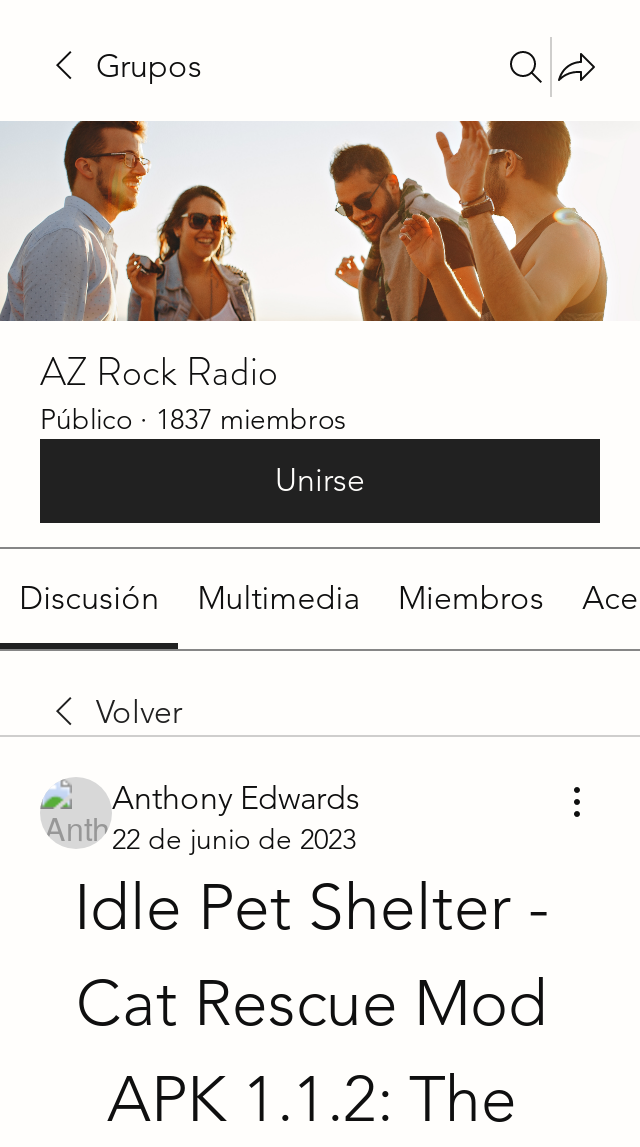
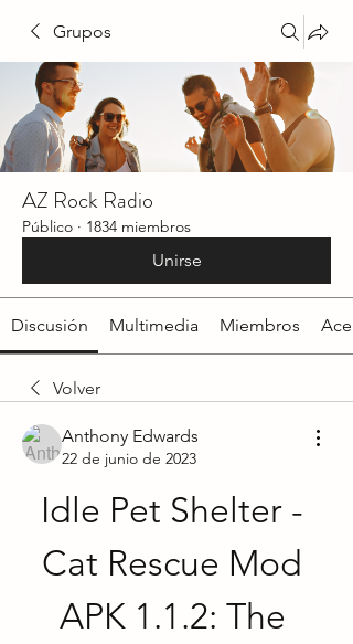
[40,401,346,437] Público · 1837 miembros -> [22,217,191,236] Público · 1834 miembros

